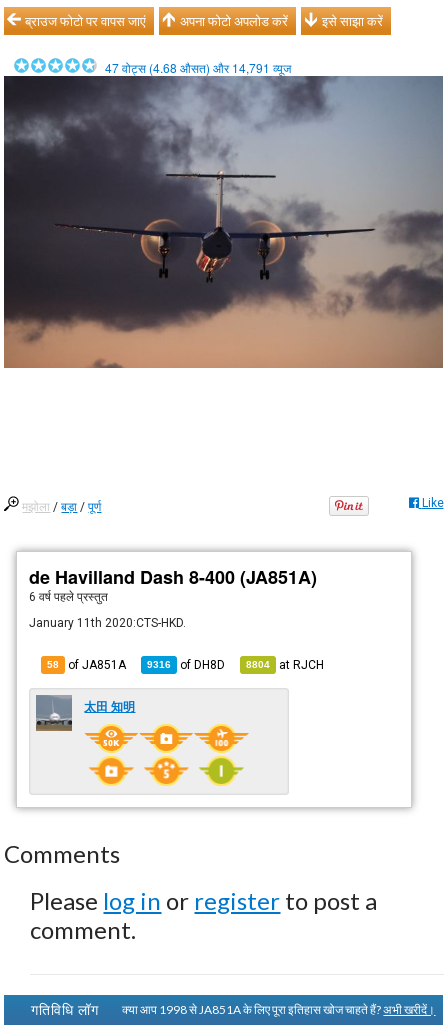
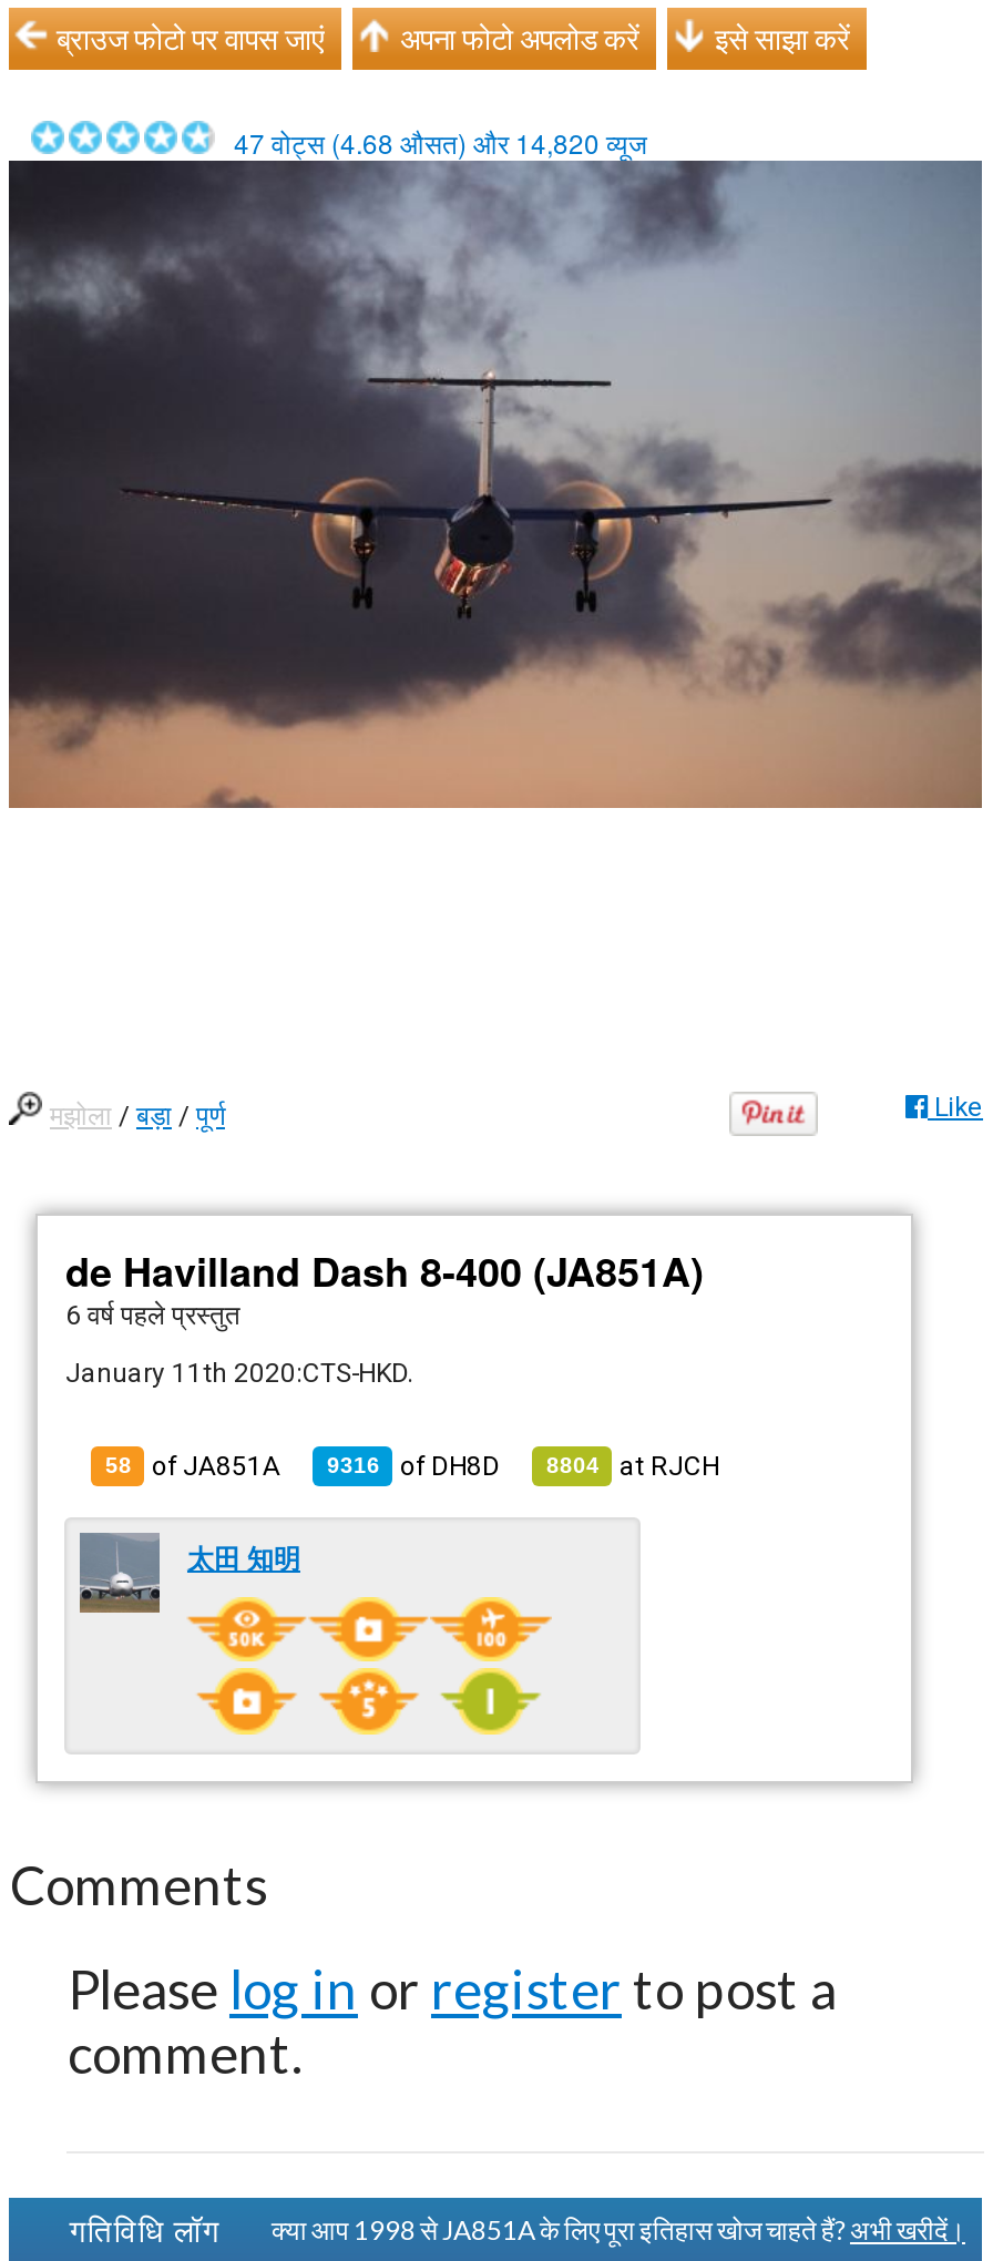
[105,59,297,76] 47 वोट्स (4.68 औसत) और 14,791 व्यूज -> [234,123,659,160] 47 वोट्स (4.68 औसत) और 14,820 व्यूज

